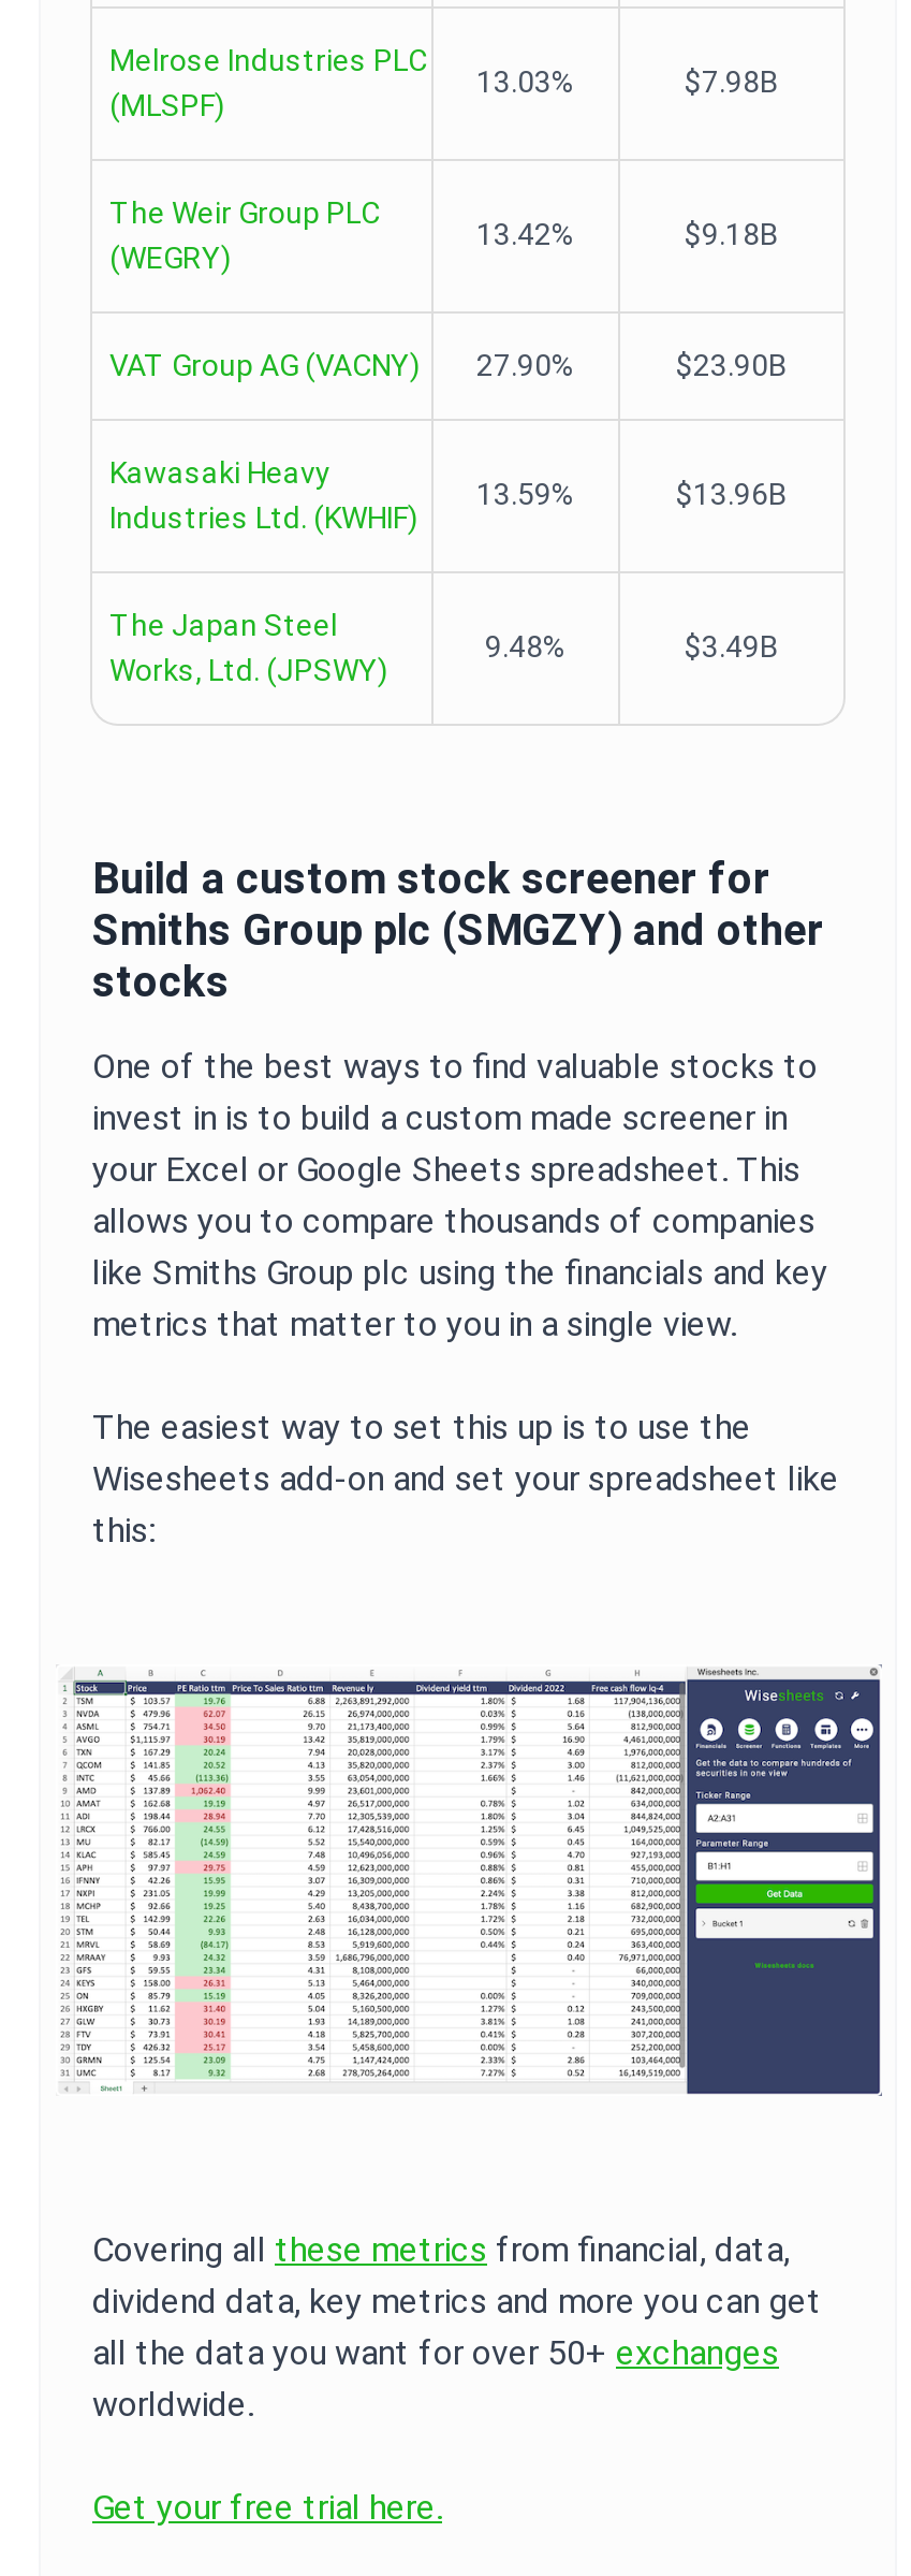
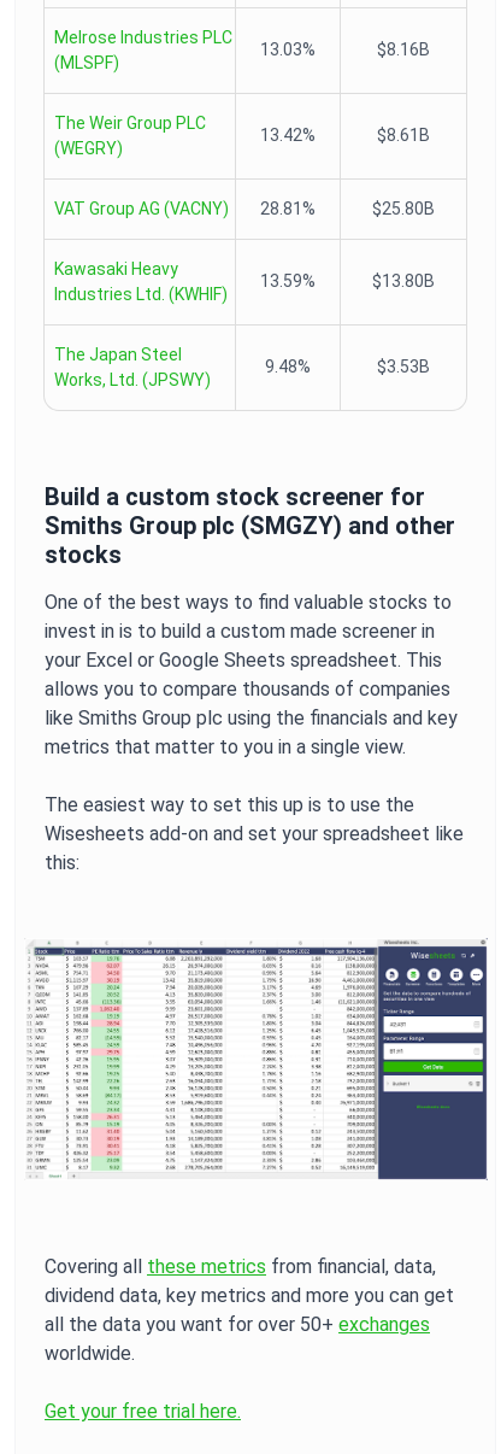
[685,64,779,99] $7.98B -> [377,40,430,59] $8.16B
[685,217,779,251] $9.18B -> [377,125,430,145] $8.61B
[476,348,788,382] 27.90% | $23.90B -> [260,199,435,218] 28.81% | $25.80B
[676,477,788,511] $13.96B -> [372,271,435,291] $13.80B
[685,629,779,664] $3.49B -> [377,357,430,376] $3.53B

